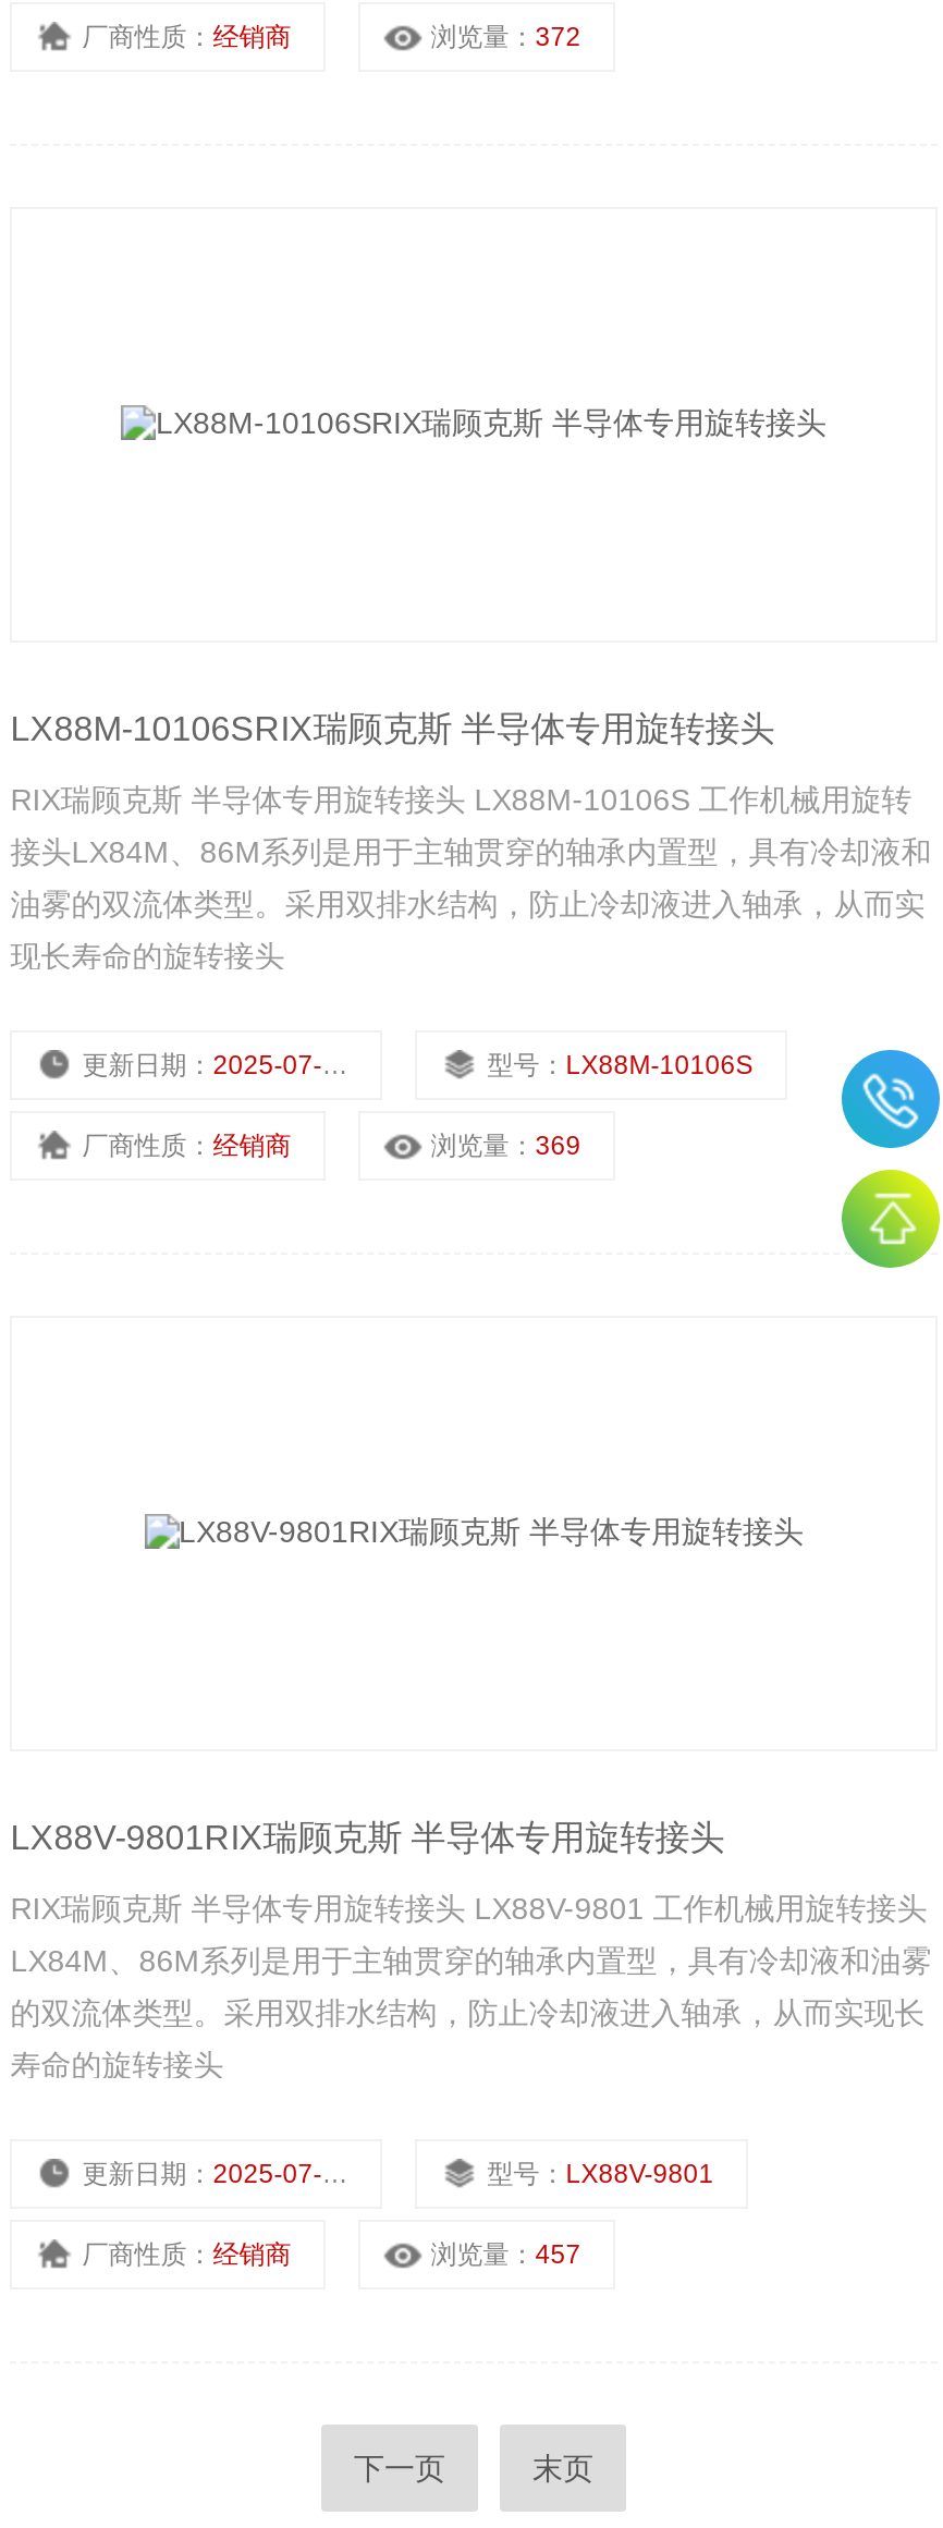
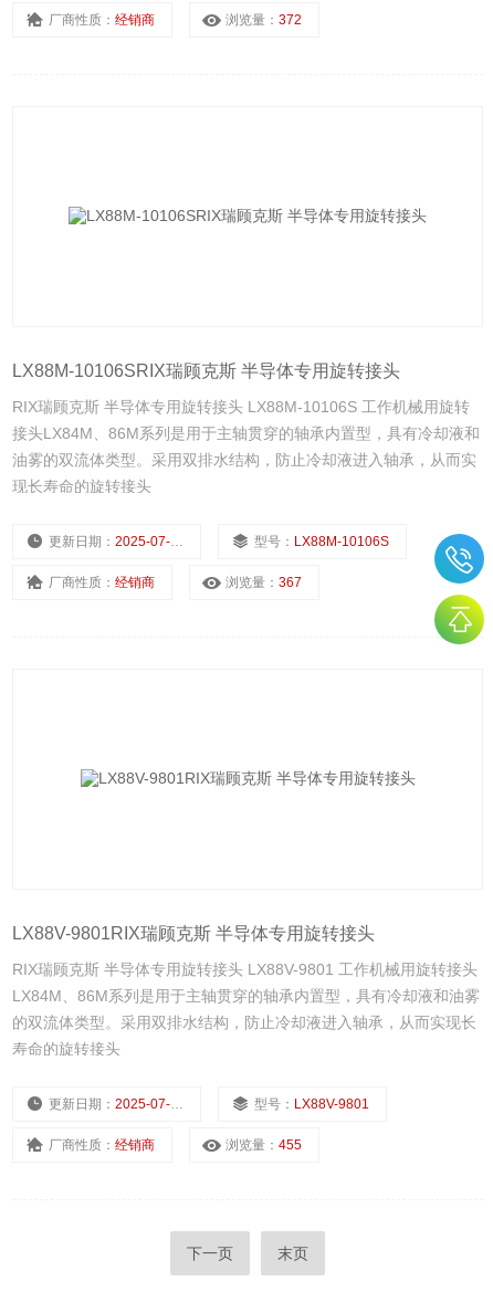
[431,1131,581,1162] 浏览量：369 -> [226,575,302,591] 浏览量：367
[431,2240,581,2271] 浏览量：457 -> [226,1138,302,1153] 浏览量：455

